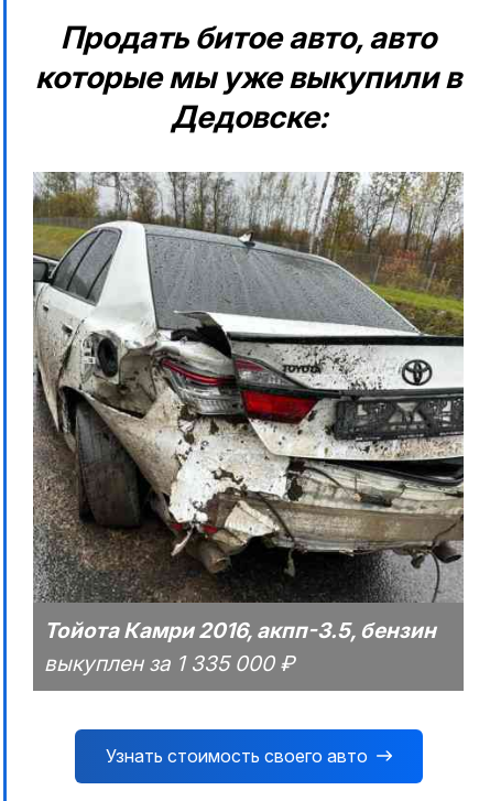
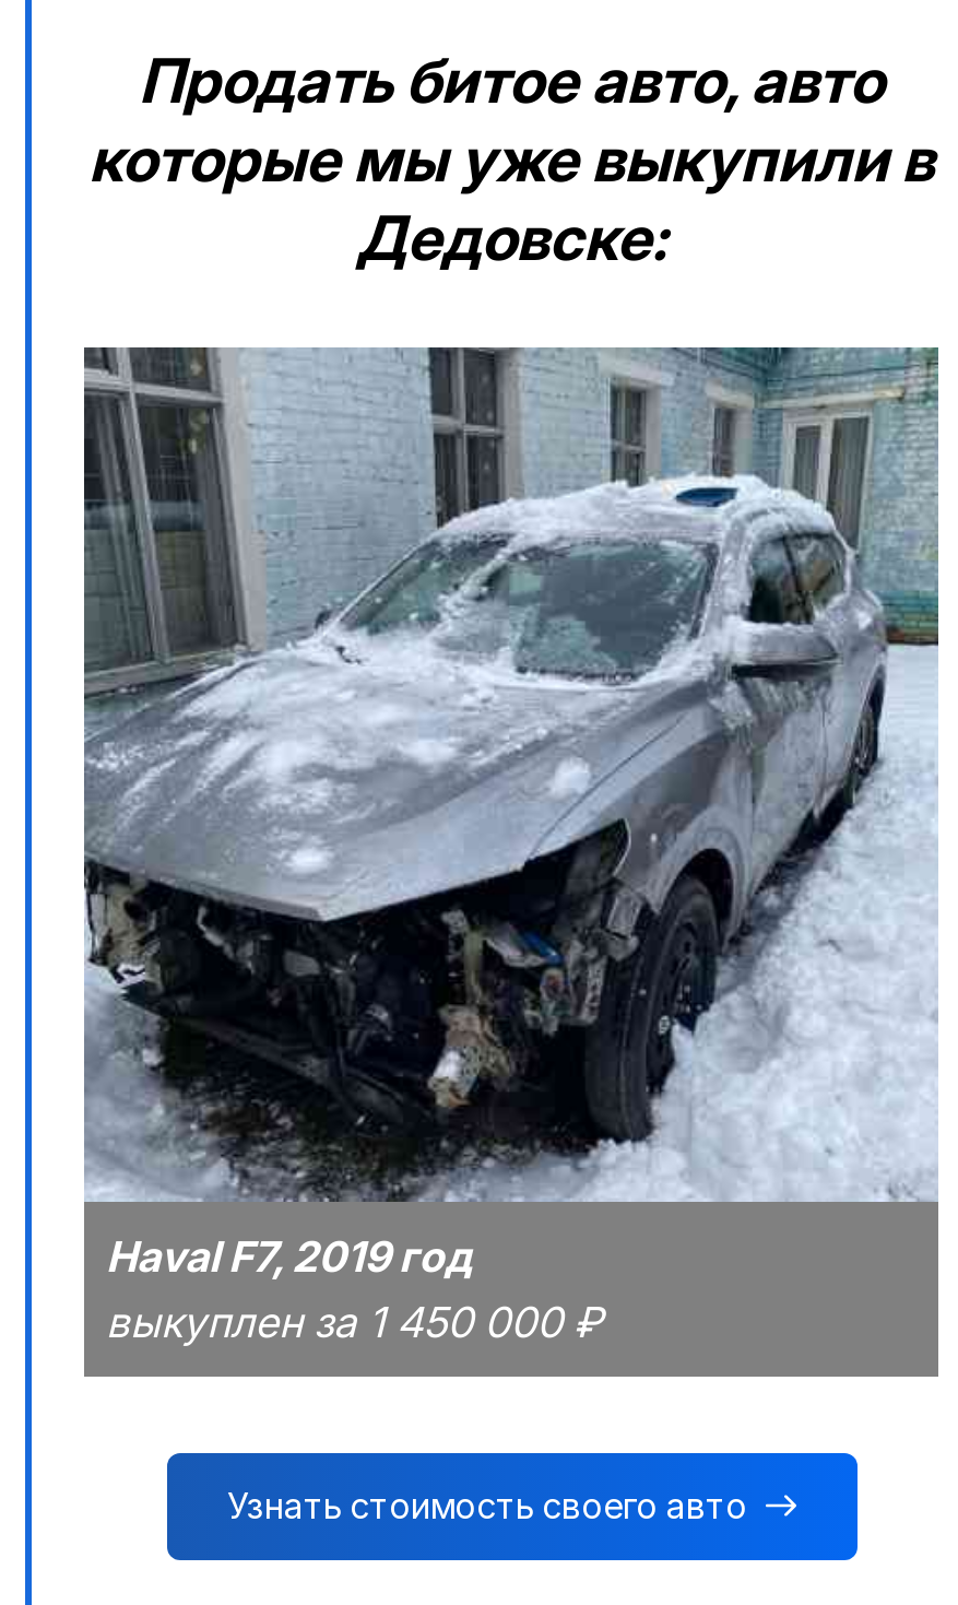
[32,172,465,676] [image] | Тойота Камри 2016, акпп-3.5, бензин | выкуплен за 1 335 000 ₽ -> [82,345,938,1347] [image] | Haval F7, 2019 год | выкуплен за 1 450 000 ₽

